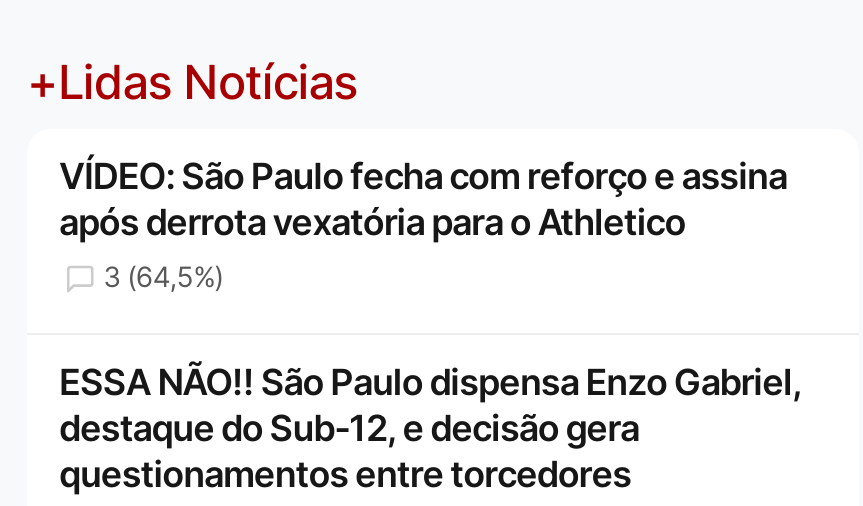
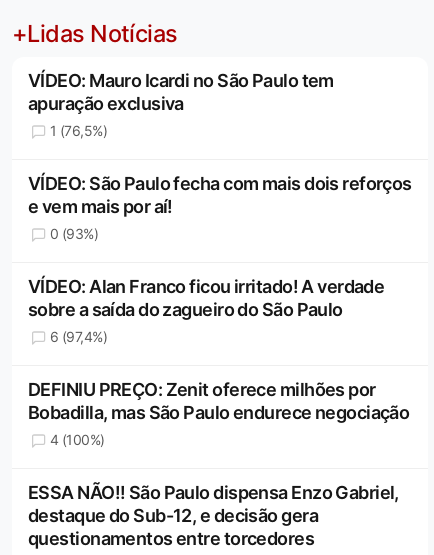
[59,155,787,293] VÍDEO: São Paulo fecha com reforço e assina | após derrota vexatória para o Athletico | 3 (64,5%) -> [28,70,412,448] VÍDEO: Mauro Icardi no São Paulo tem | apuração exclusiva | 1 (76,5%) | VÍDEO: São Paulo fecha com mais dois reforços | e vem mais por aí! | 0 (93%) | VÍDEO: Alan Franco ficou irritado! A verdade | sobre a saída do zagueiro do São Paulo | 6 (97,4%) | DEFINIU PREÇO: Zenit oferece milhões por | Bobadilla, mas São Paulo endurece negociação | 4 (100%)

